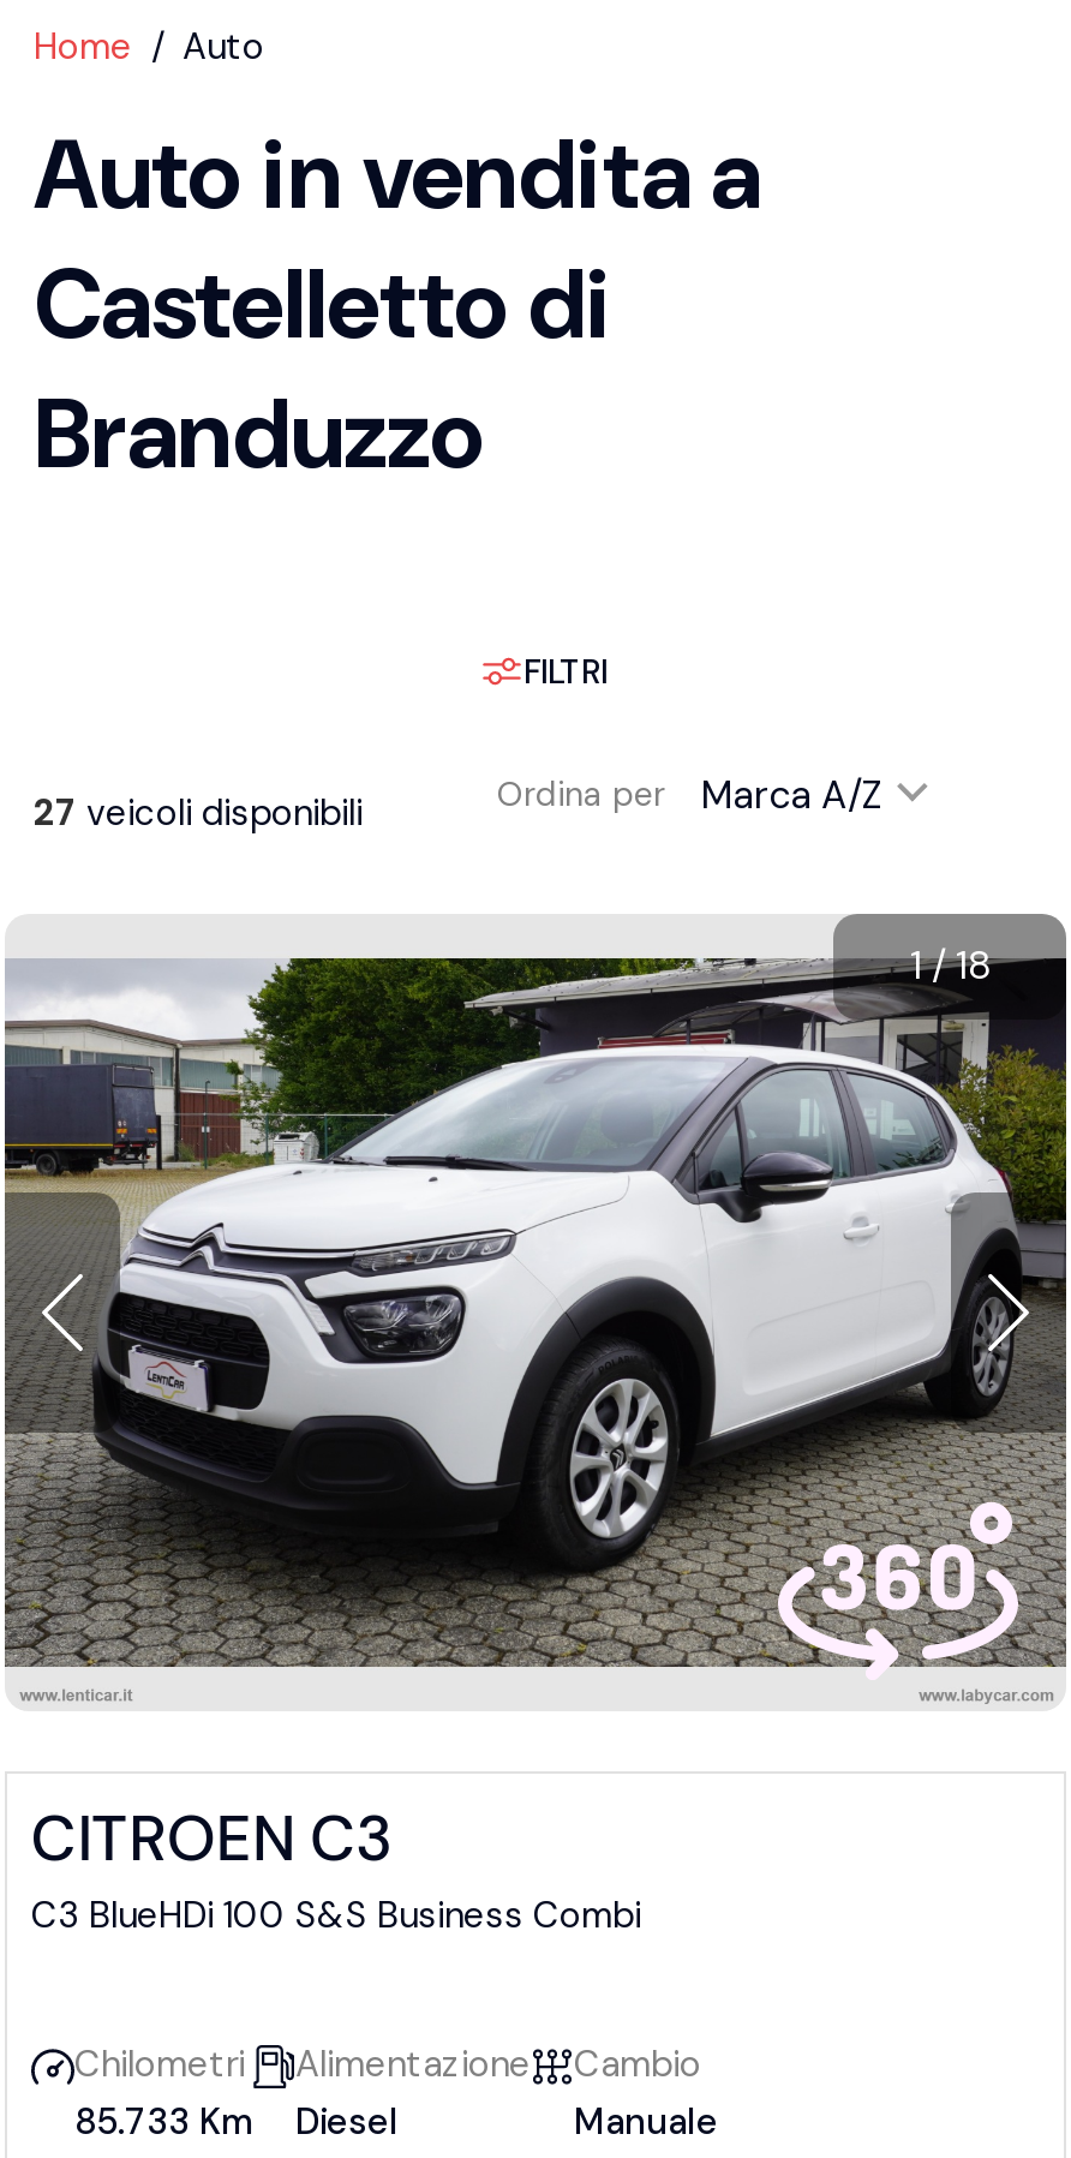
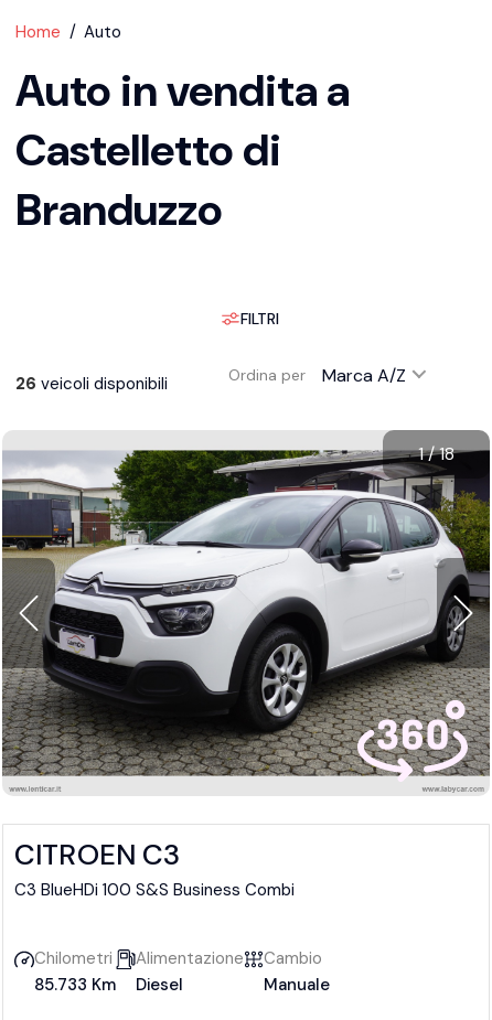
[34,788,363,836] 27 veicoli disponibili -> [15,372,168,394] 26 veicoli disponibili

